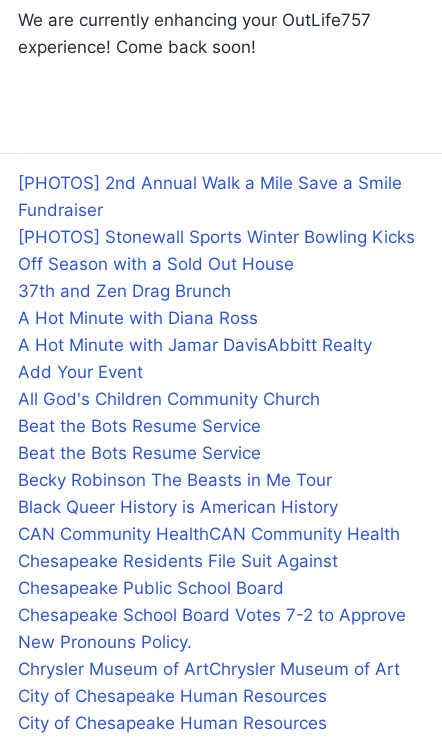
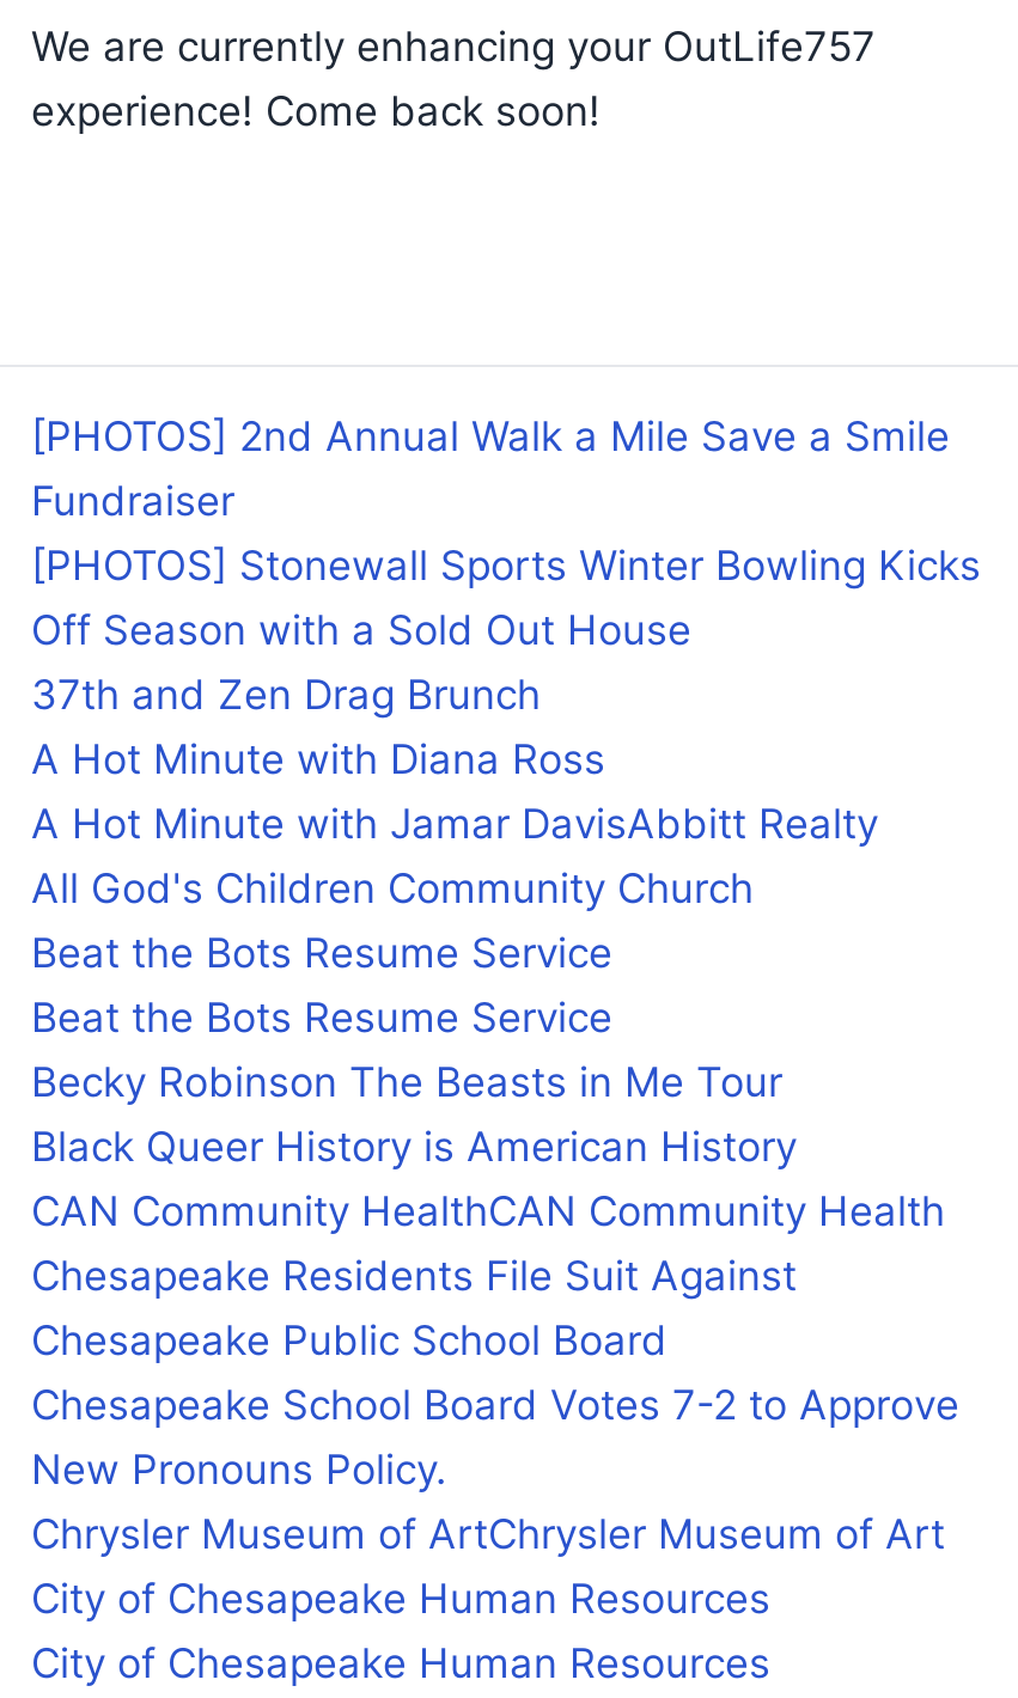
[18,362,143,382] Add Your Event -> none

